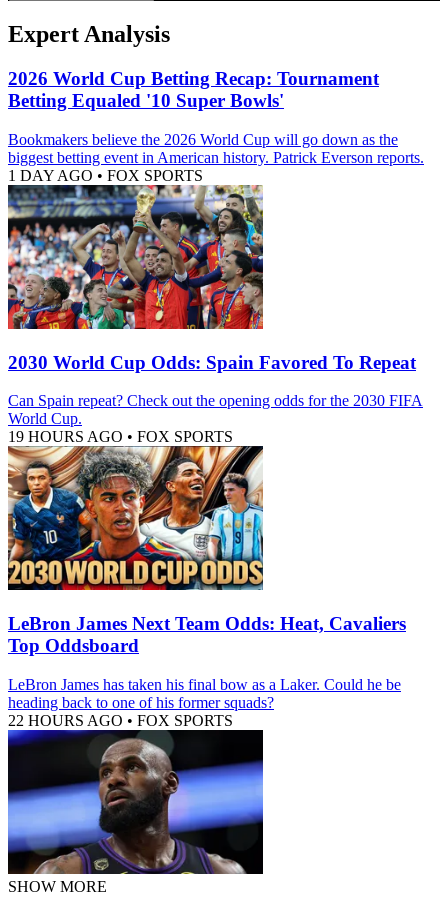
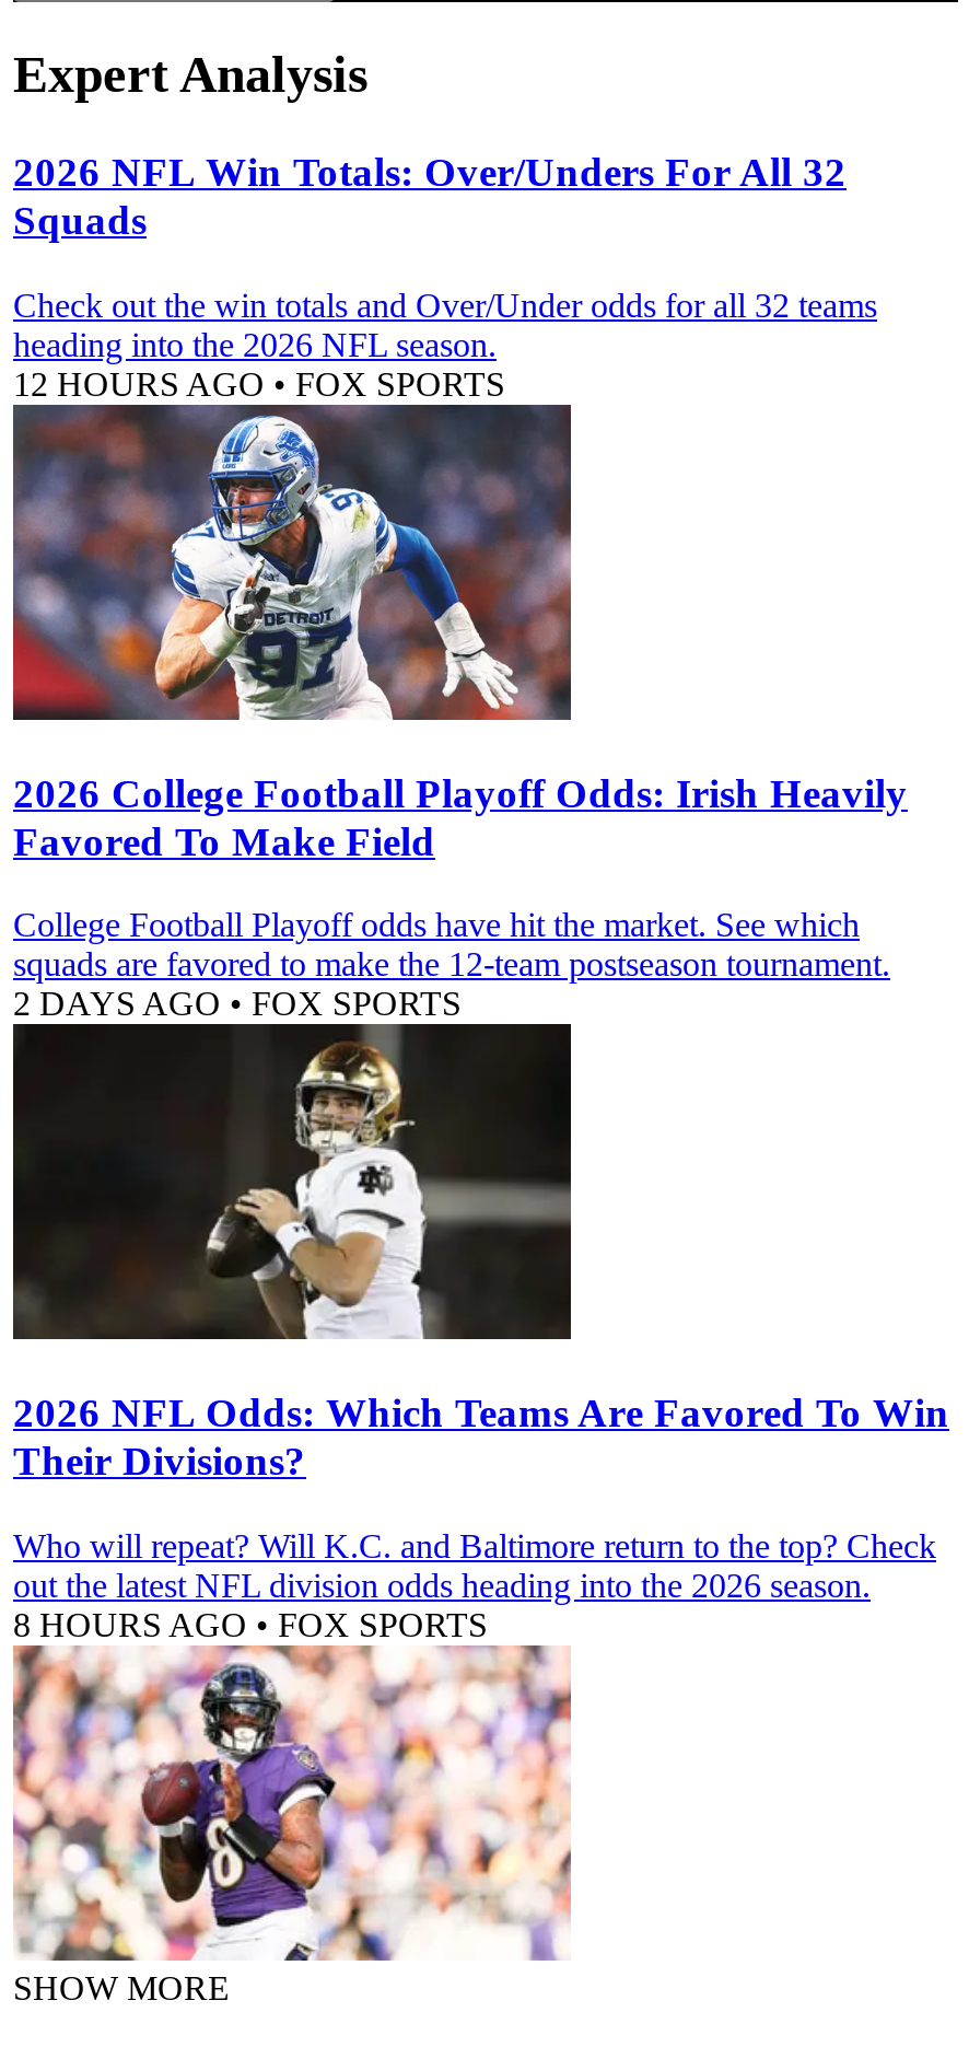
[8,68,379,111] 2026 World Cup Betting Recap: Tournament | Betting Equaled '10 Super Bowls' -> [13,149,847,243] 2026 NFL Win Totals: Over/Unders For All 32 | Squads
[8,131,424,184] Bookmakers believe the 2026 World Cup will go down as the | biggest betting event in American history. Patrick Everson reports. | 1 DAY AGO • FOX SPORTS -> [13,286,877,402] Check out the win totals and Over/Under odds for all 32 teams | heading into the 2026 NFL season. | 12 HOURS AGO • FOX SPORTS
[7,185,416,373] [image] | 2030 World Cup Odds: Spain Favored To Repeat -> [11,427,908,863] [image] | 2026 College Football Playoff Odds: Irish Heavily | Favored To Make Field
[8,392,423,445] Can Spain repeat? Check out the opening odds for the 2030 FIFA | World Cup. | 19 HOURS AGO • FOX SPORTS -> [13,907,890,1023] College Football Playoff odds have hit the market. See which | squads are favored to make the 12-team postseason tournament. | 2 DAYS AGO • FOX SPORTS
[7,457,406,656] [image] | LeBron James Next Team Odds: Heat, Cavaliers | Top Oddsboard -> [11,1026,949,1484] [image] | 2026 NFL Odds: Which Teams Are Favored To Win | Their Divisions?
[8,676,401,729] LeBron James has taken his final bow as a Laker. Could he be | heading back to one of his former squads? | 22 HOURS AGO • FOX SPORTS -> [13,1527,936,1643] Who will repeat? Will K.C. and Baltimore return to the top? Check | out the latest NFL division odds heading into the 2026 season. | 8 HOURS AGO • FOX SPORTS
[7,740,264,875] [image] -> [11,1645,573,1963] [image]

